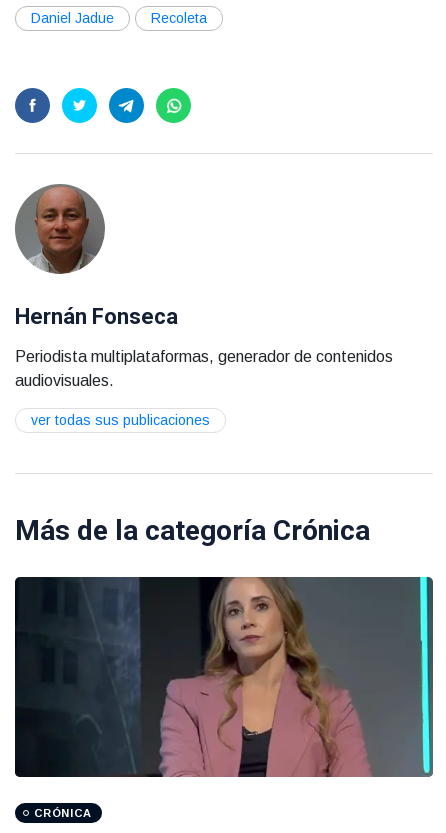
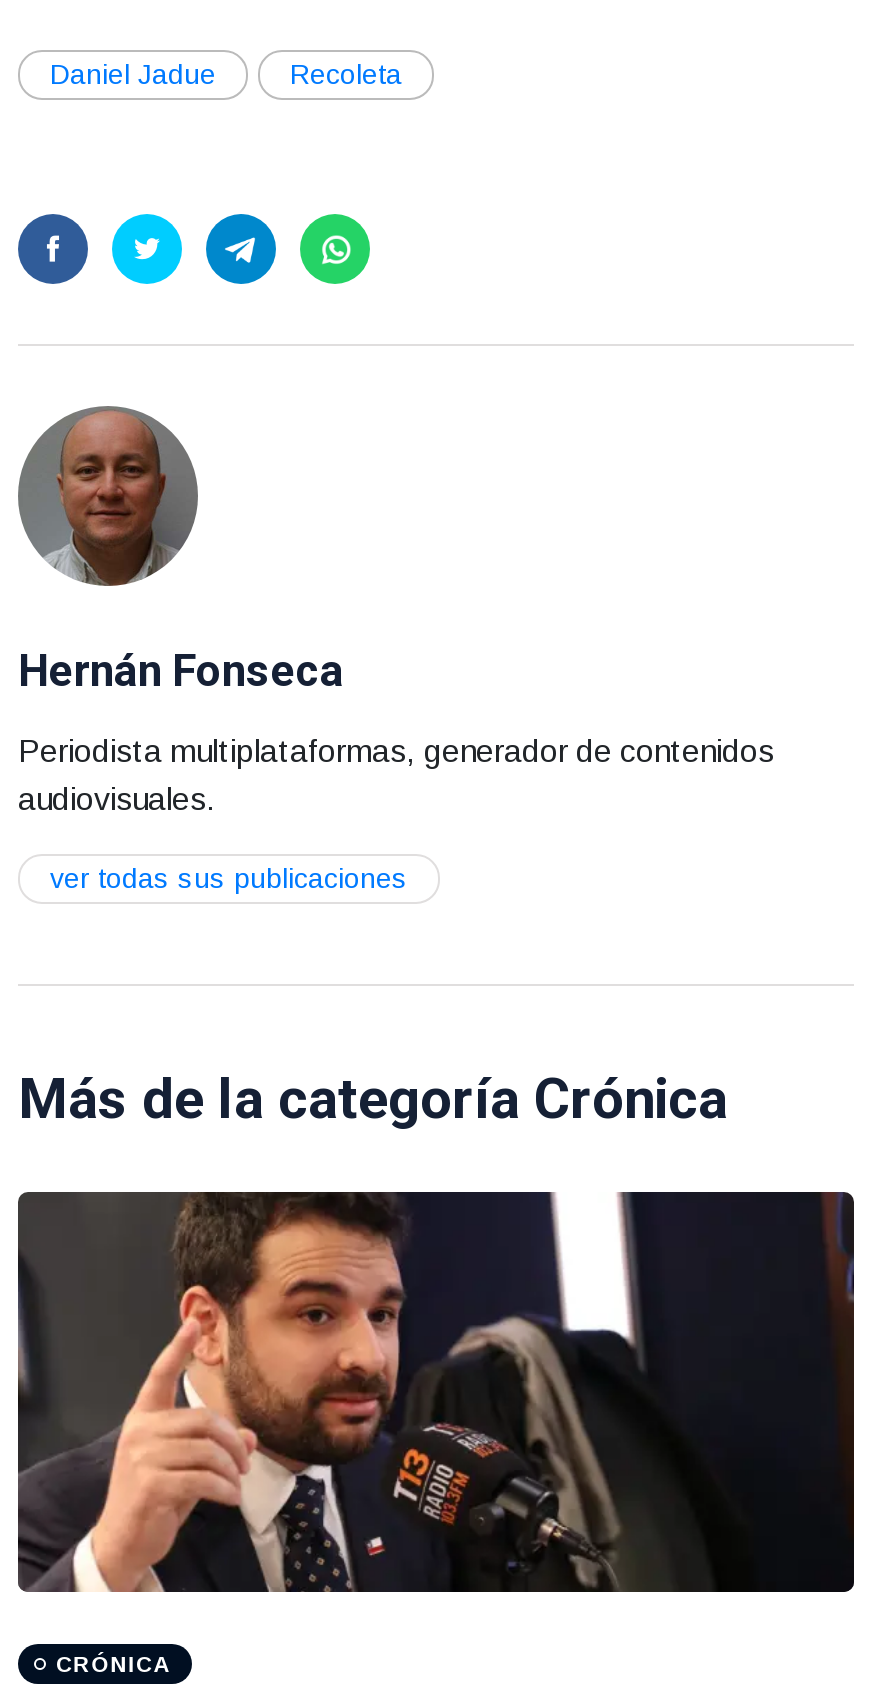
[14,576,434,778] [image] -> [16,1190,856,1594] [image]

